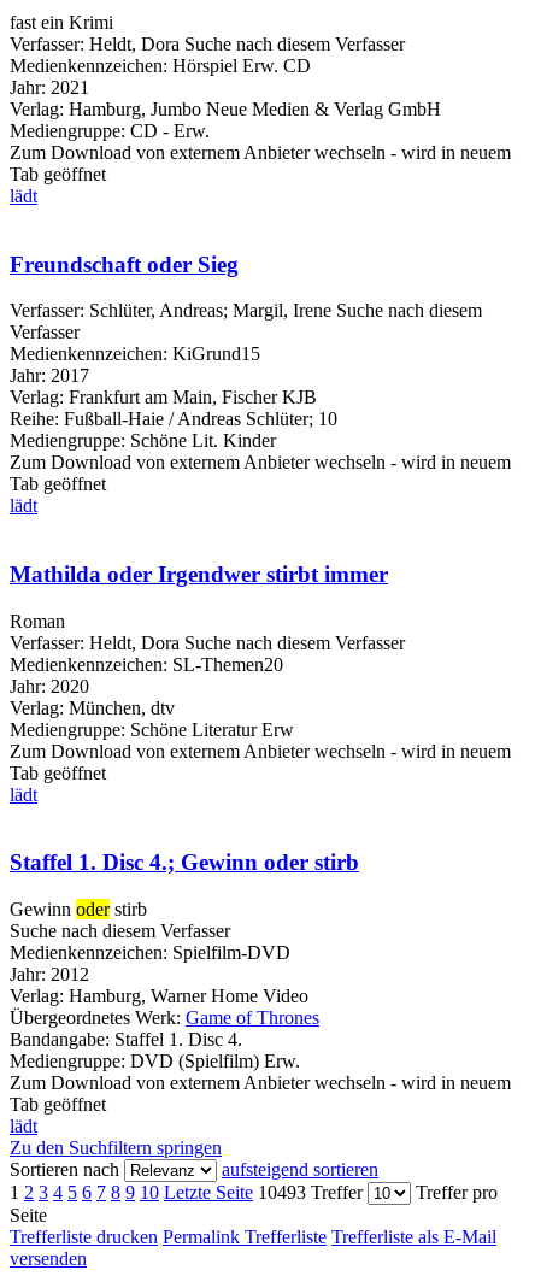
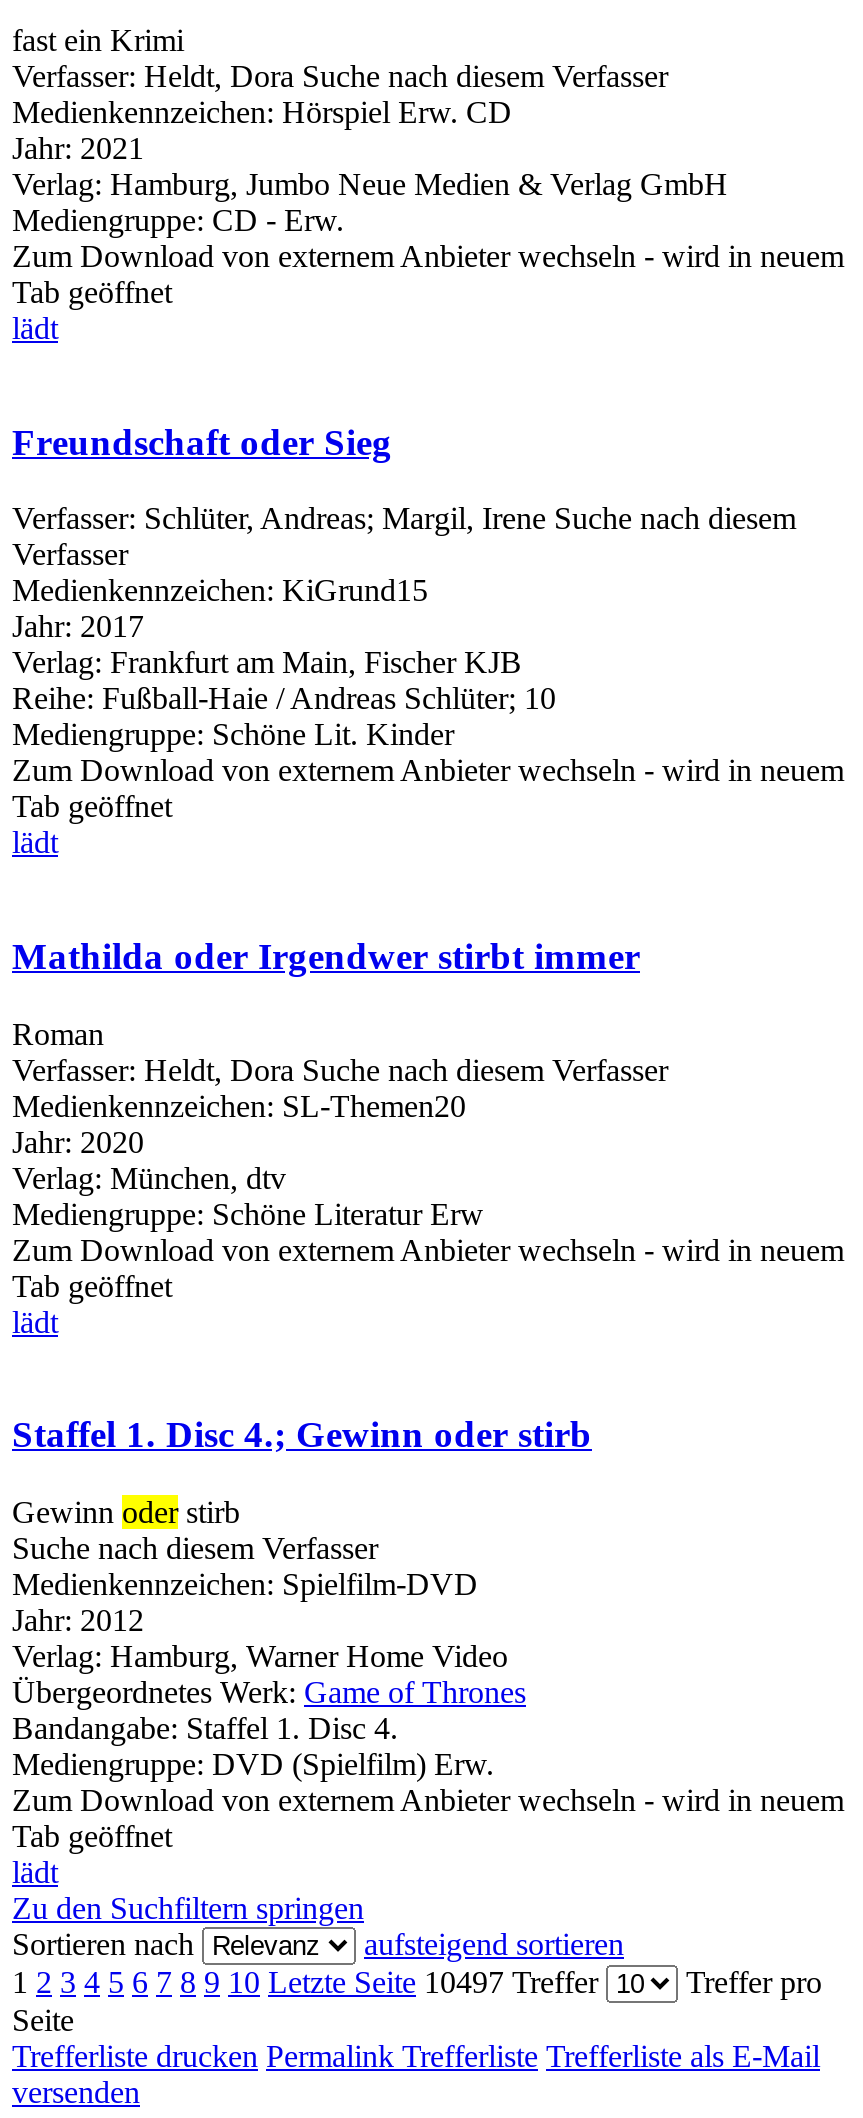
[10,1182,363,1203] 1 2 3 4 5 6 7 8 9 10 Letzte Seite 10493 Treffer -> [12,1965,598,1999] 1 2 3 4 5 6 7 8 9 10 Letzte Seite 10497 Treffer

